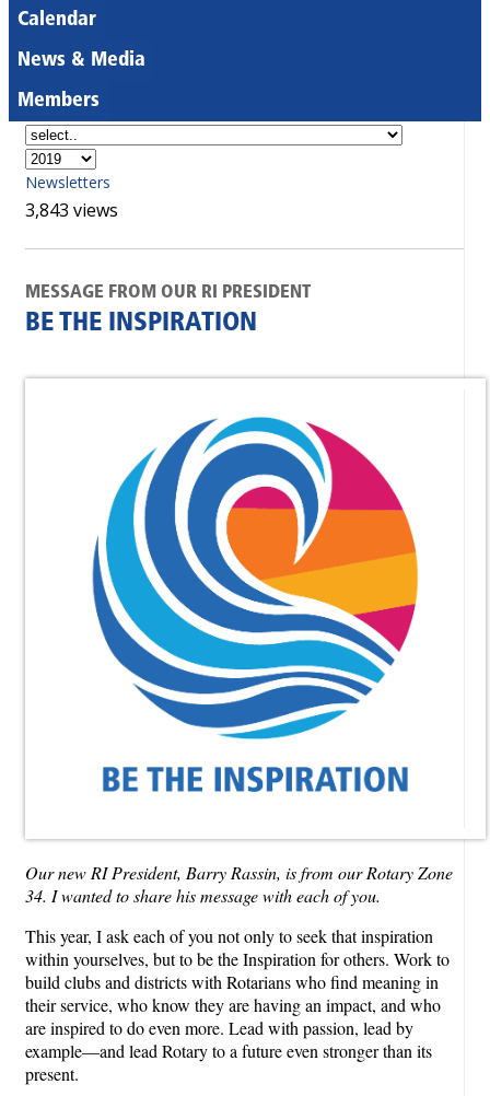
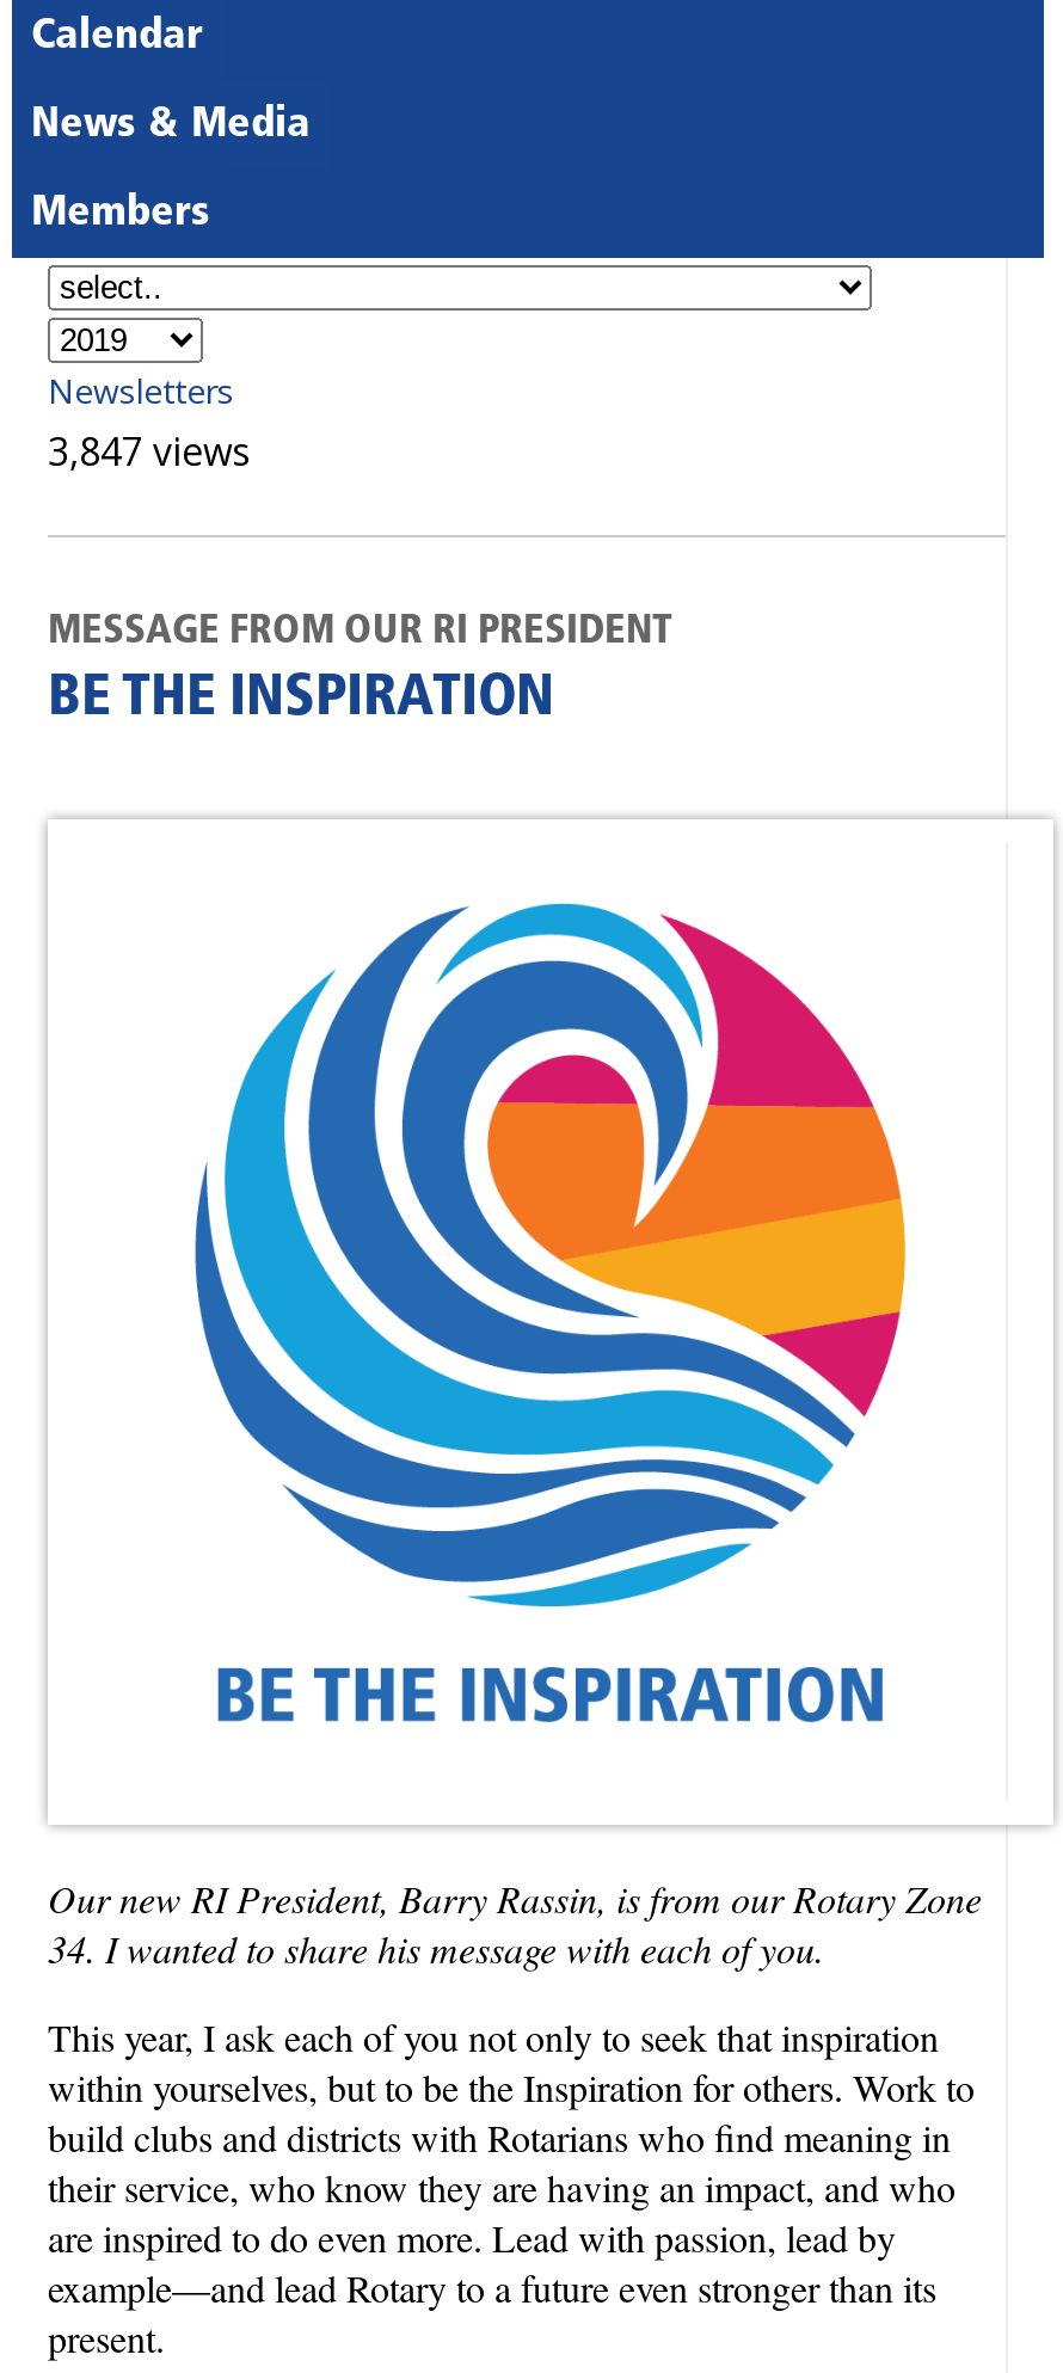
[25,198,118,222] 3,843 views -> [48,425,251,478] 3,847 views

